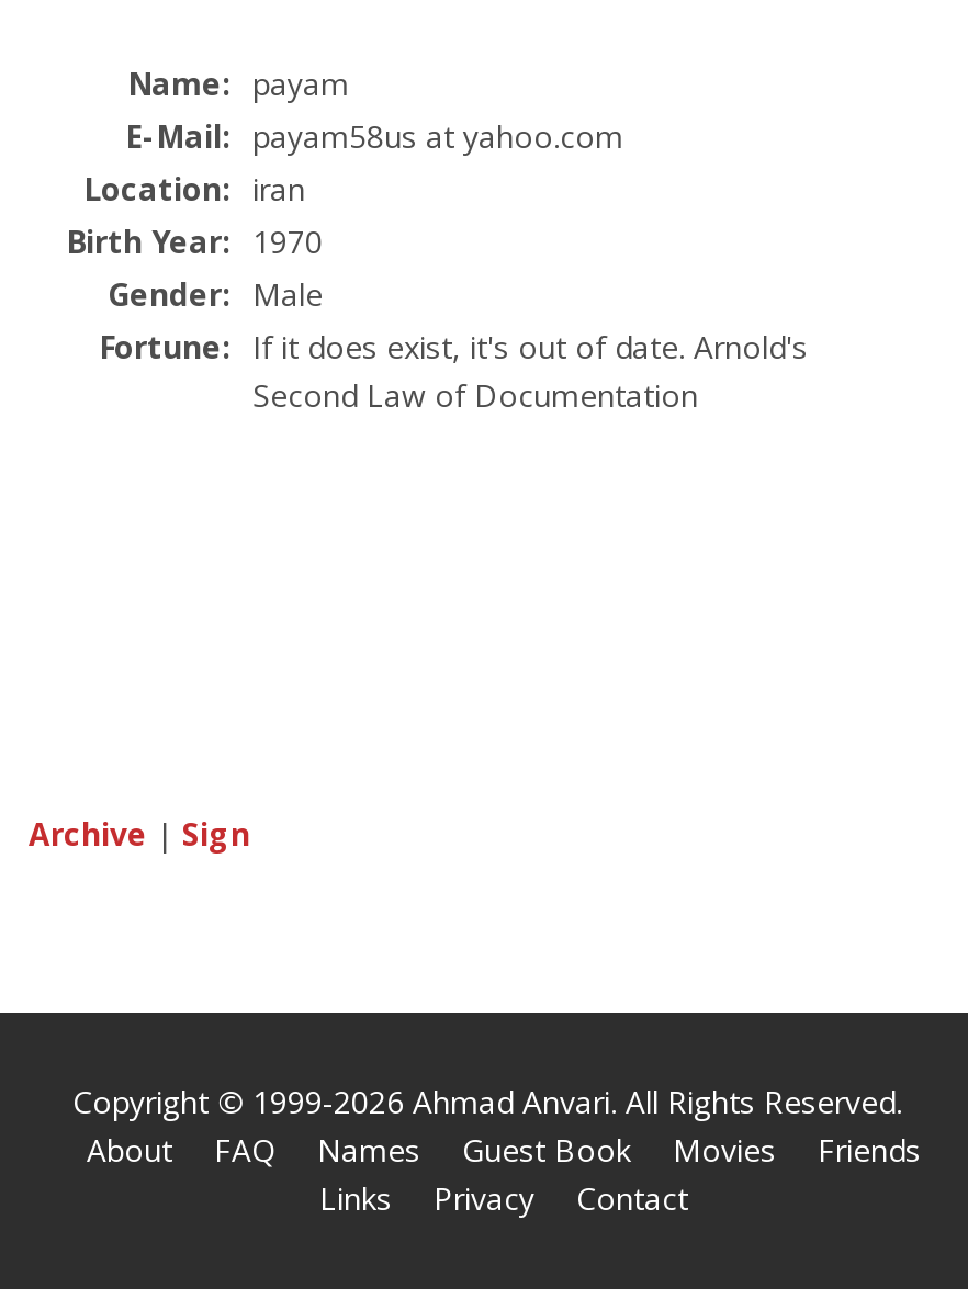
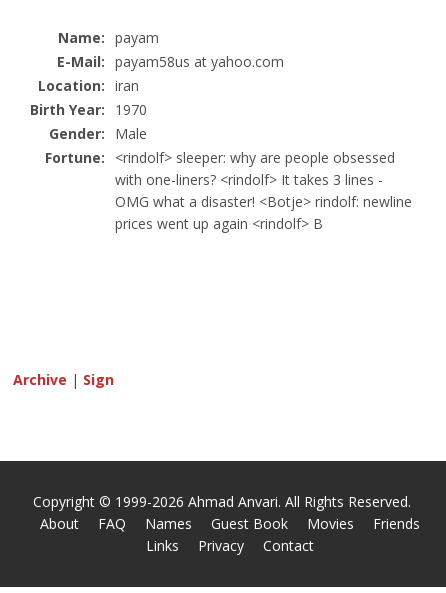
[99,326,808,416] Fortune: If it does exist, it's out of date. Arnold's | Second Law of Documentation -> [45,148,412,233] Fortune: <rindolf> sleeper: why are people obsessed | with one-liners? <rindolf> It takes 3 lines - | OMG what a disaster! <Botje> rindolf: newline | prices went up again <rindolf> B

